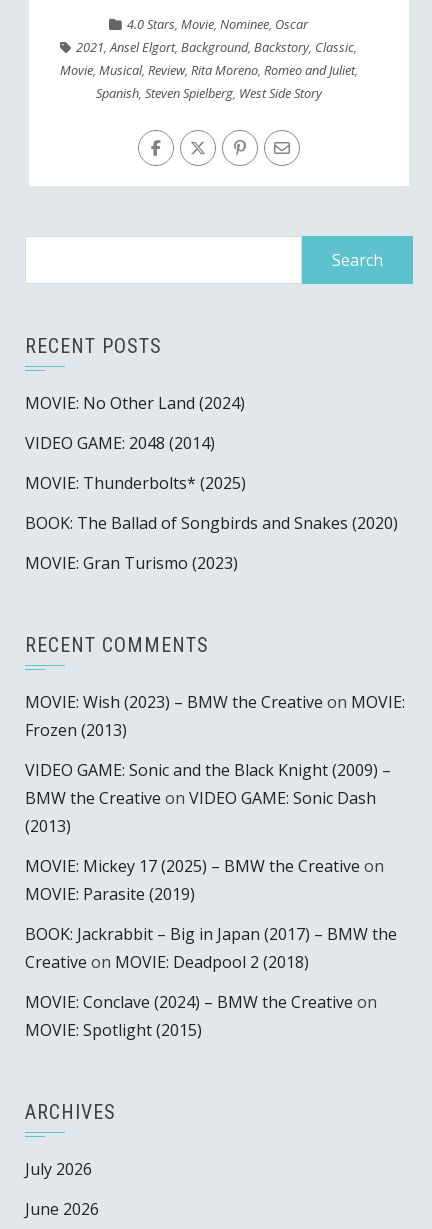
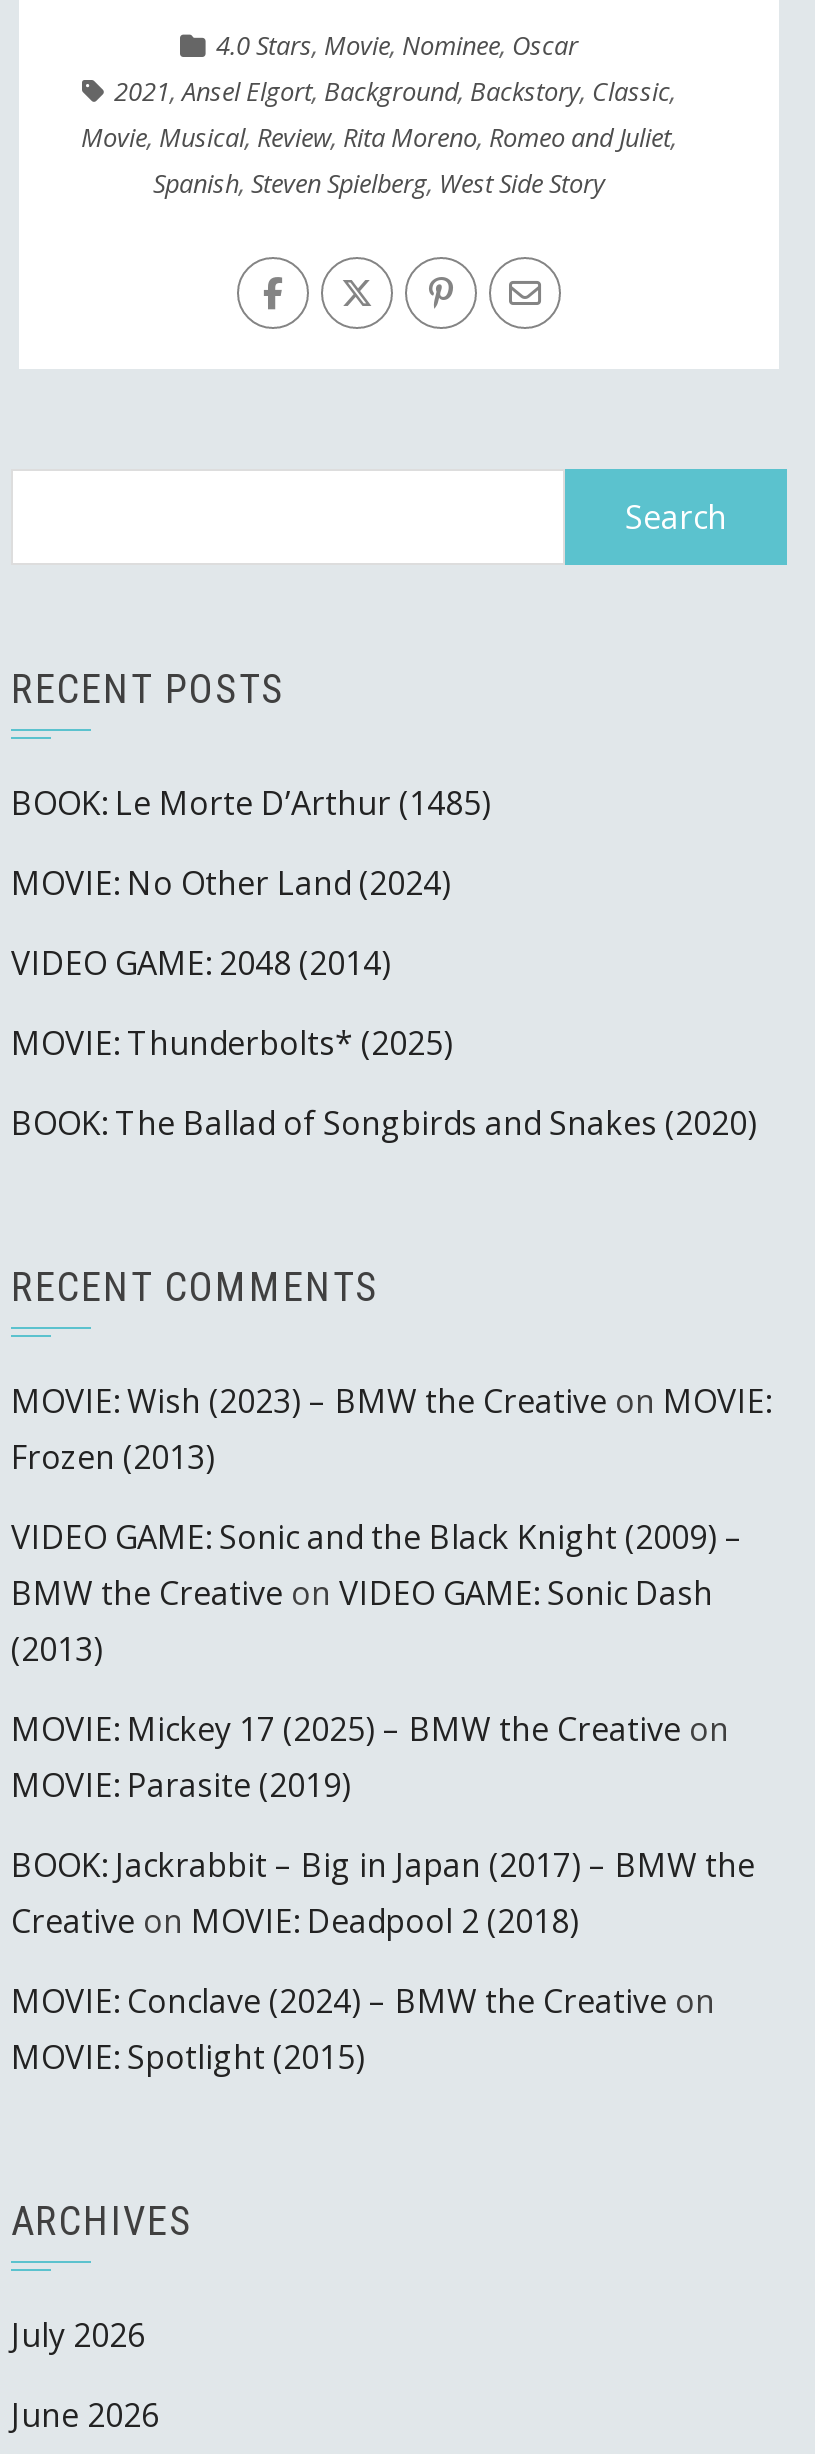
none -> [11,781,491,825] BOOK: Le Morte D’Arthur (1485)
moved [25,392,398,534] -> [11,861,757,1145]: MOVIE: No Other Land (2024) | VIDEO GAME: 2048 (2014) | MOVIE: Thunderbolts* (2025) | BOOK: The Ballad of Songbirds and Snakes (2020)
[25,552,238,574] MOVIE: Gran Turismo (2023) -> none

